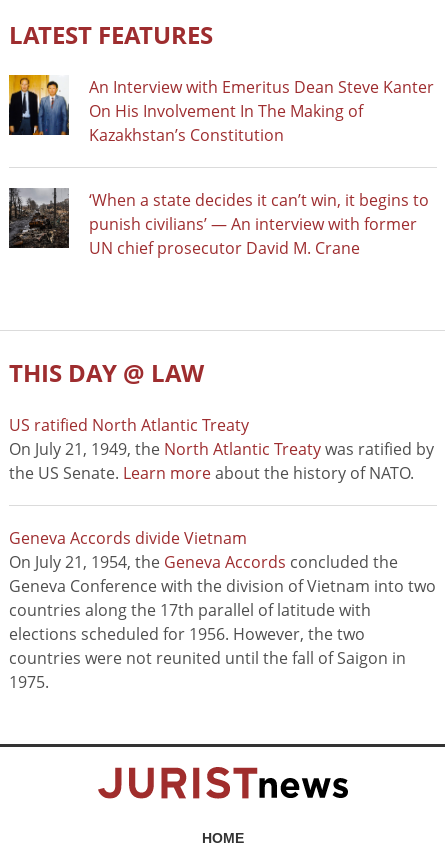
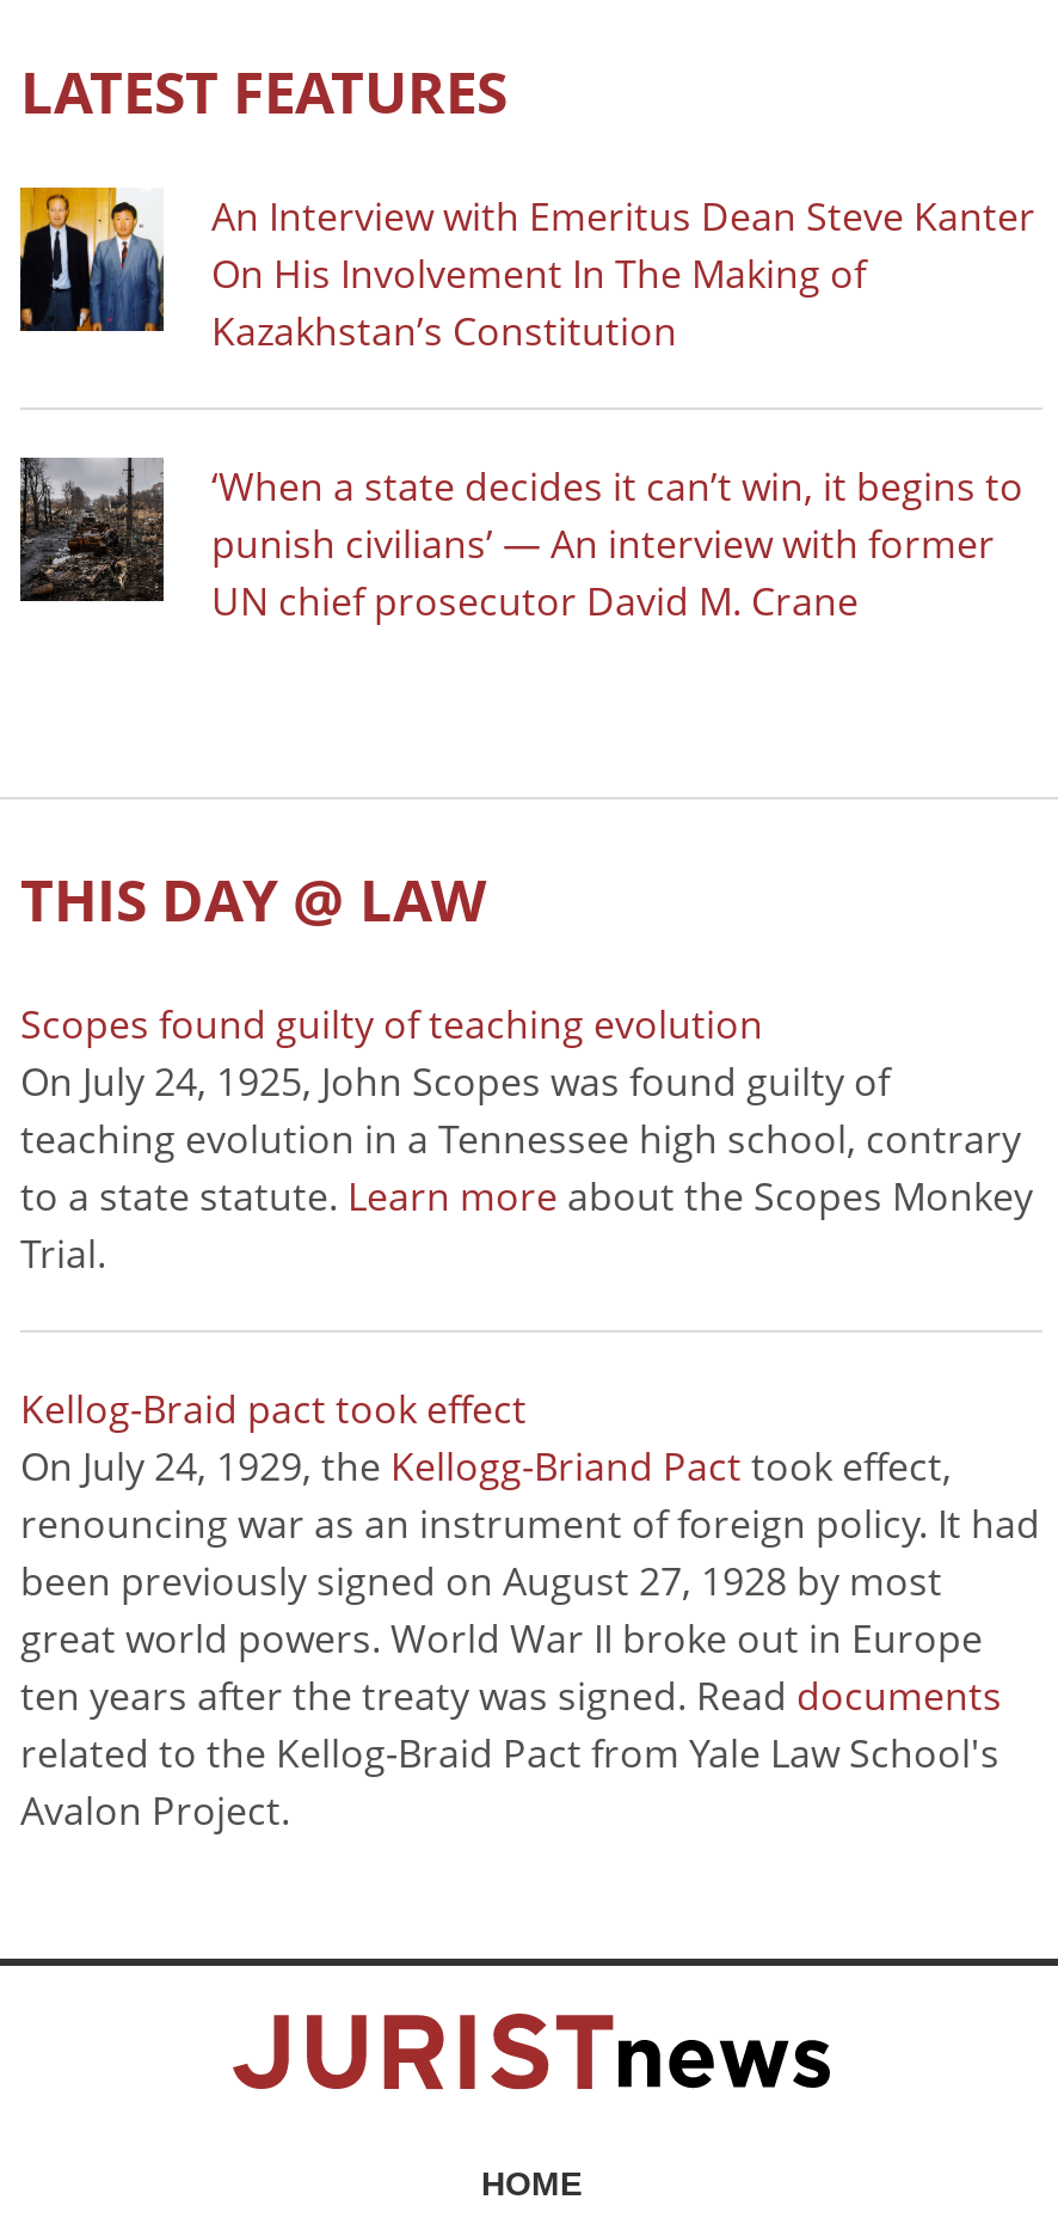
[9,414,434,484] US ratified North Atlantic Treaty | On July 21, 1949, the North Atlantic Treaty was ratified by | the US Senate. Learn more about the history of NATO. -> [20,999,1033,1281] Scopes found guilty of teaching evolution | On July 24, 1925, John Scopes was found guilty of | teaching evolution in a Tennessee high school, contrary | to a state statute. Learn more about the Scopes Monkey | Trial.
[9,527,436,693] Geneva Accords divide Vietnam | On July 21, 1954, the Geneva Accords concluded the | Geneva Conference with the division of Vietnam into two | countries along the 17th parallel of latitude with | elections scheduled for 1956. However, the two | countries were not reunited until the fall of Saigon in | 1975. -> [20,1383,1040,1837] Kellog-Braid pact took effect | On July 24, 1929, the Kellogg-Briand Pact took effect, | renouncing war as an instrument of foreign policy. It had | been previously signed on August 27, 1928 by most | great world powers. World War II broke out in Europe | ten years after the treaty was signed. Read documents | related to the Kellog-Braid Pact from Yale Law School's | Avalon Project.

